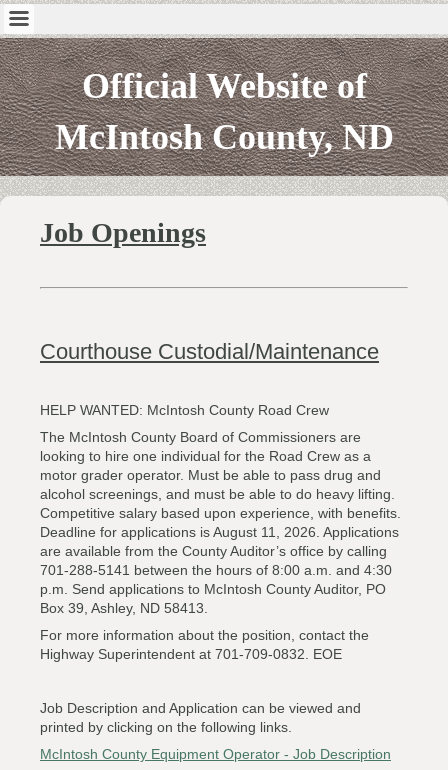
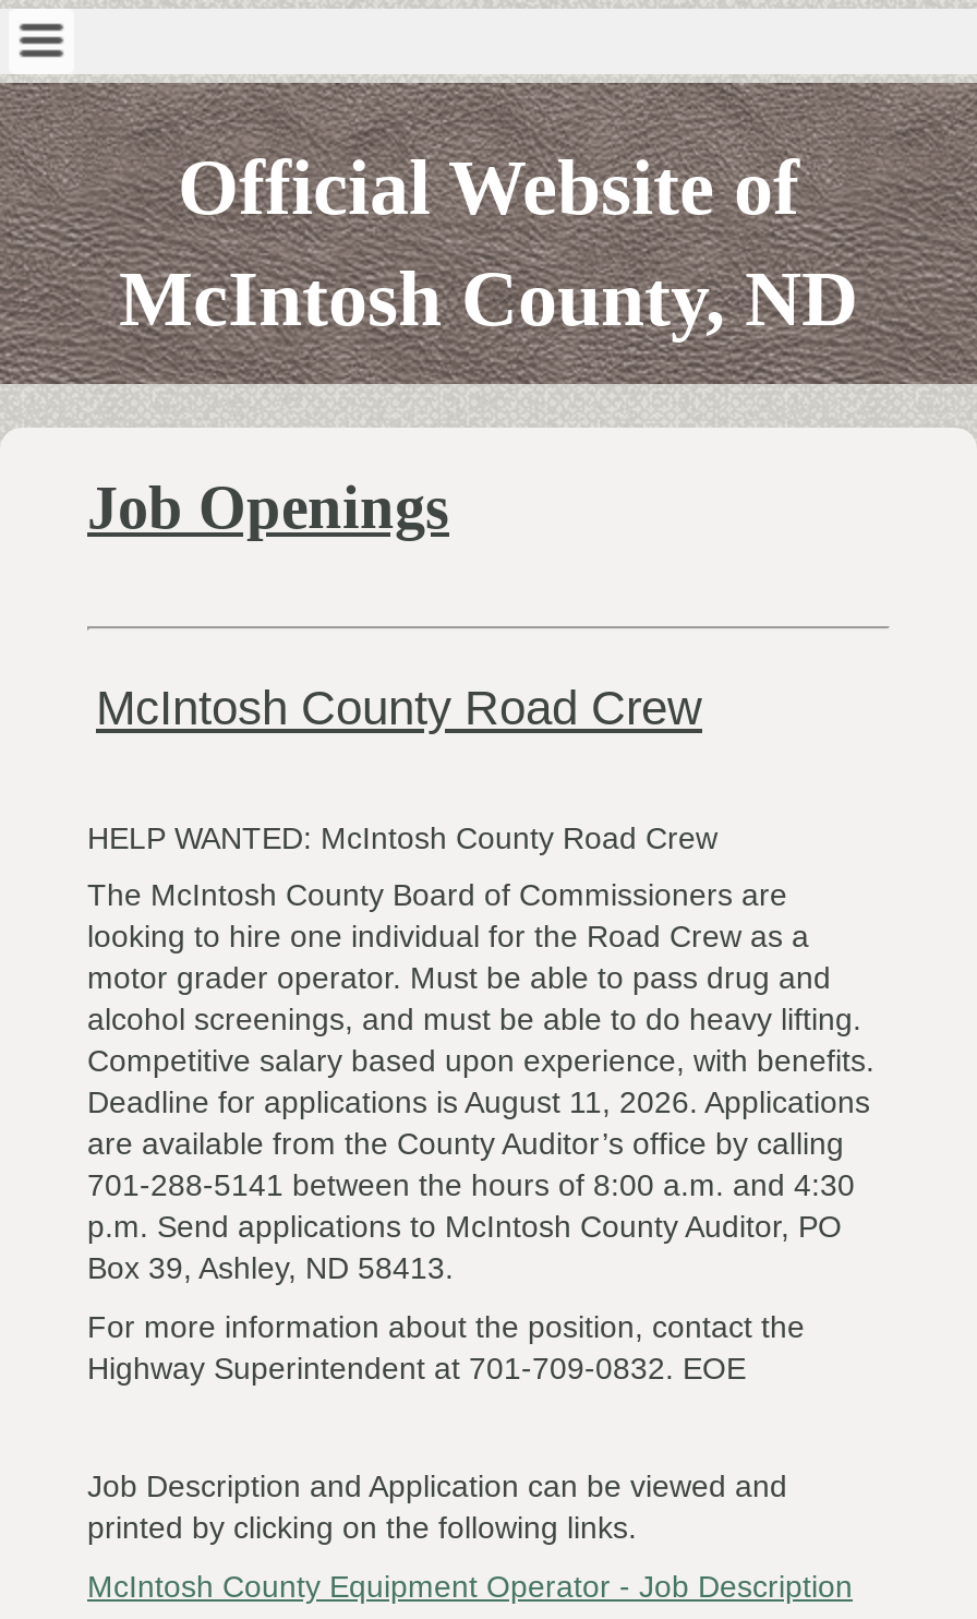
[40,339,379,364] Courthouse Custodial/Maintenance -> [96,681,702,735] McIntosh County Road Crew

